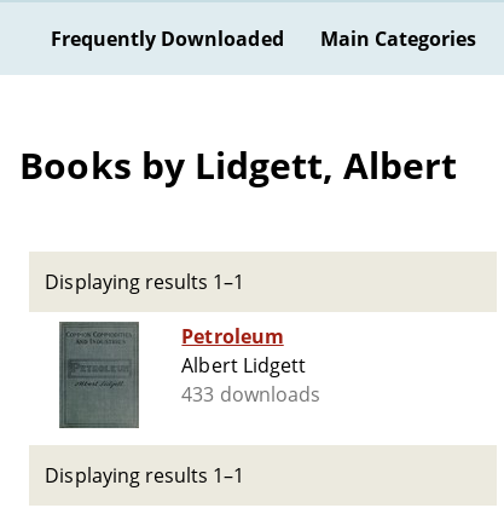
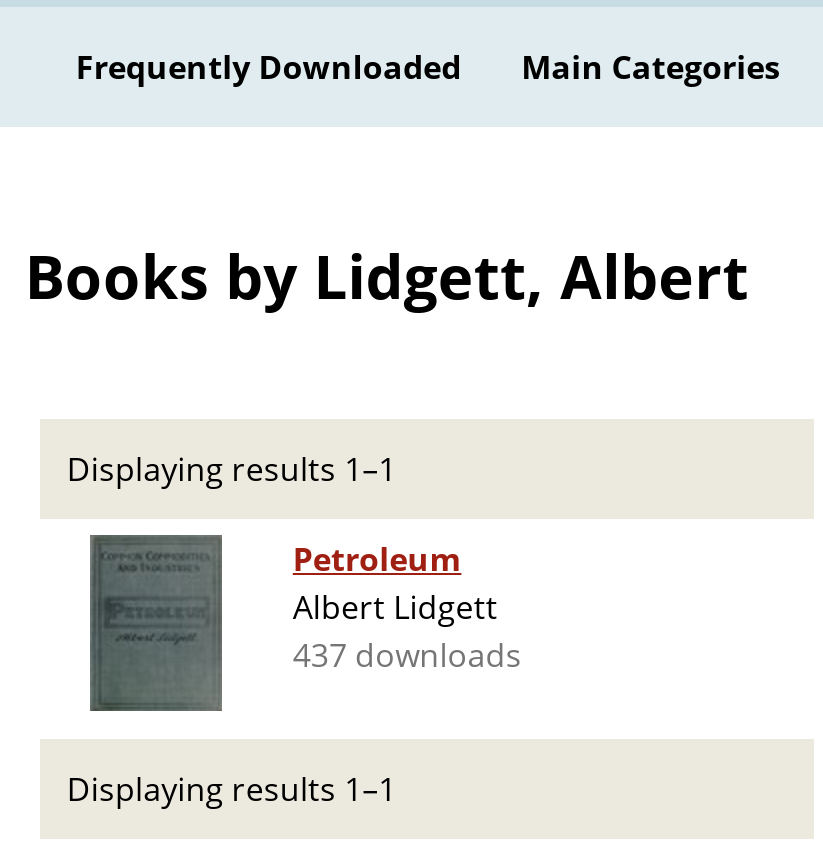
[182,381,320,408] 433 downloads -> [293,633,522,677] 437 downloads

